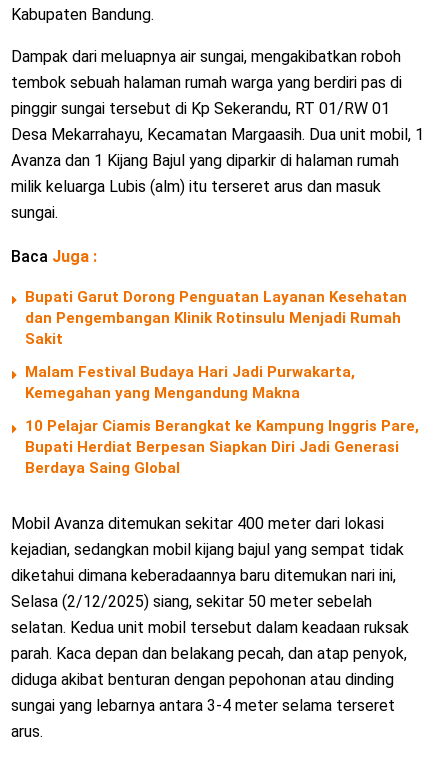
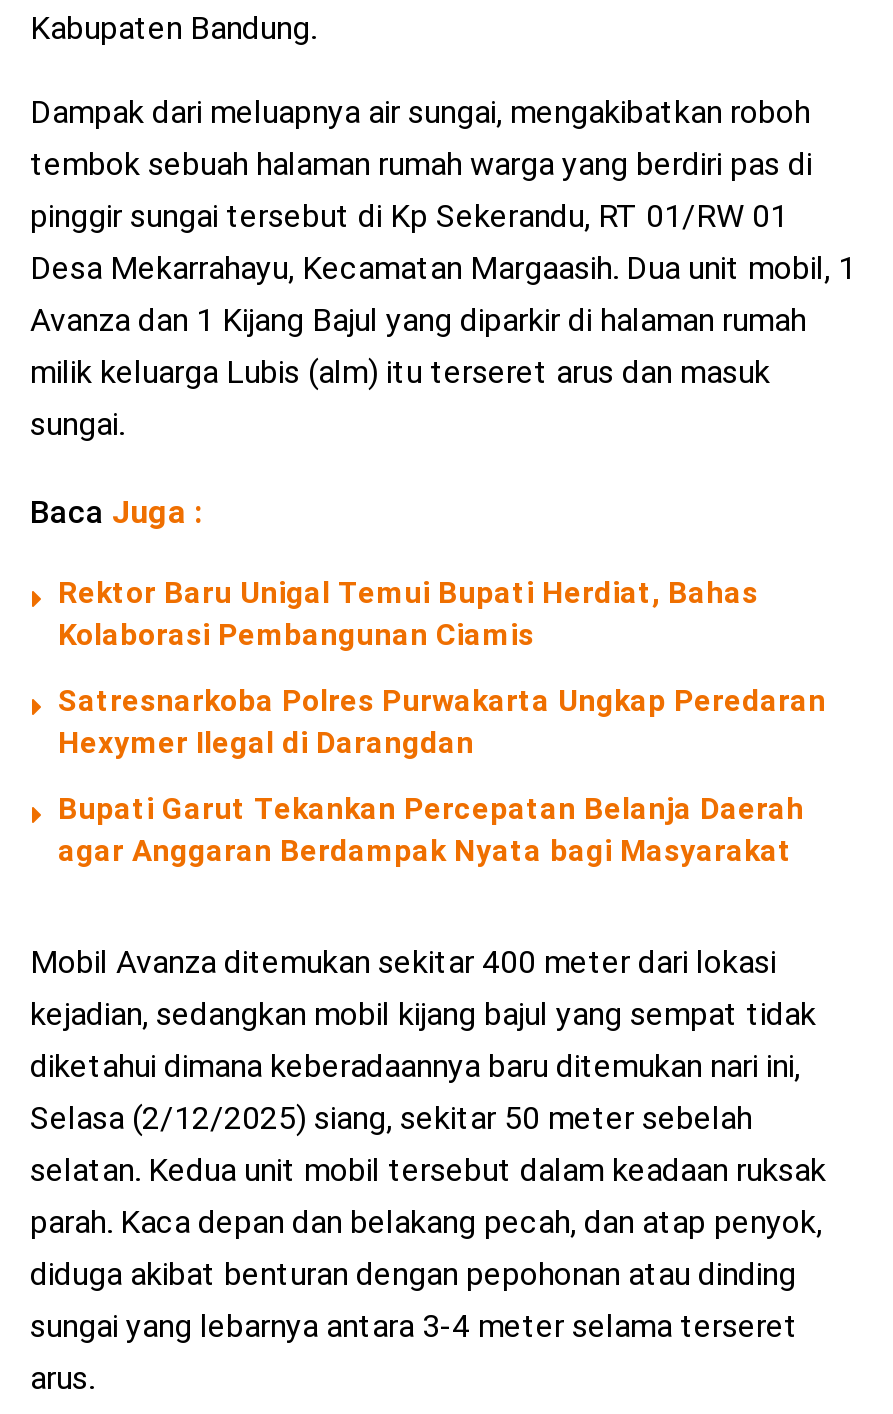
[25,288,407,348] Bupati Garut Dorong Penguatan Layanan Kesehatan | dan Pengembangan Klinik Rotinsulu Menjadi Rumah | Sakit -> [58,575,758,653] Rektor Baru Unigal Temui Bupati Herdiat, Bahas | Kolaborasi Pembangunan Ciamis
[25,363,355,402] Malam Festival Budaya Hari Jadi Purwakarta, | Kemegahan yang Mengandung Makna -> [58,683,826,761] Satresnarkoba Polres Purwakarta Ungkap Peredaran | Hexymer Ilegal di Darangdan
[25,417,419,477] 10 Pelajar Ciamis Berangkat ke Kampung Inggris Pare, | Bupati Herdiat Berpesan Siapkan Diri Jadi Generasi | Berdaya Saing Global -> [58,791,804,869] Bupati Garut Tekankan Percepatan Belanja Daerah | agar Anggaran Berdampak Nyata bagi Masyarakat

